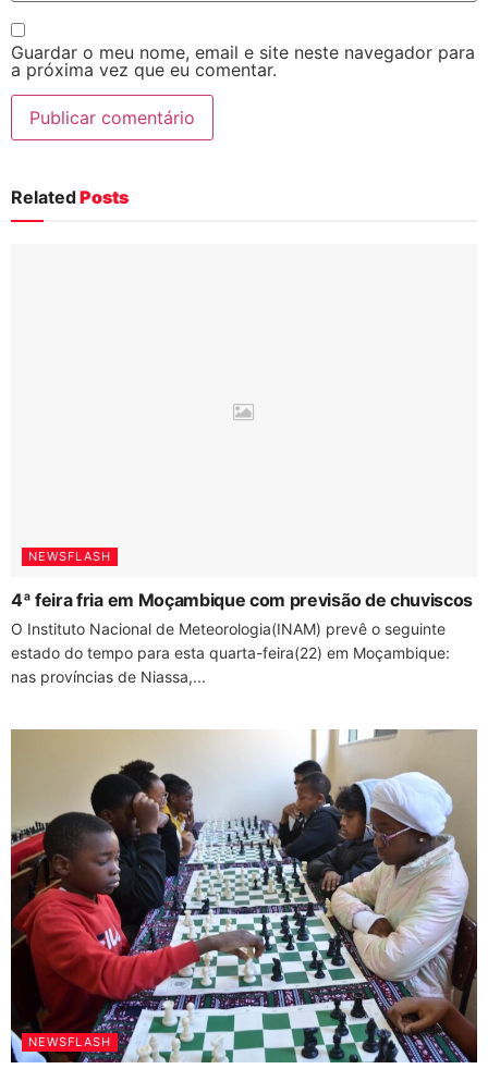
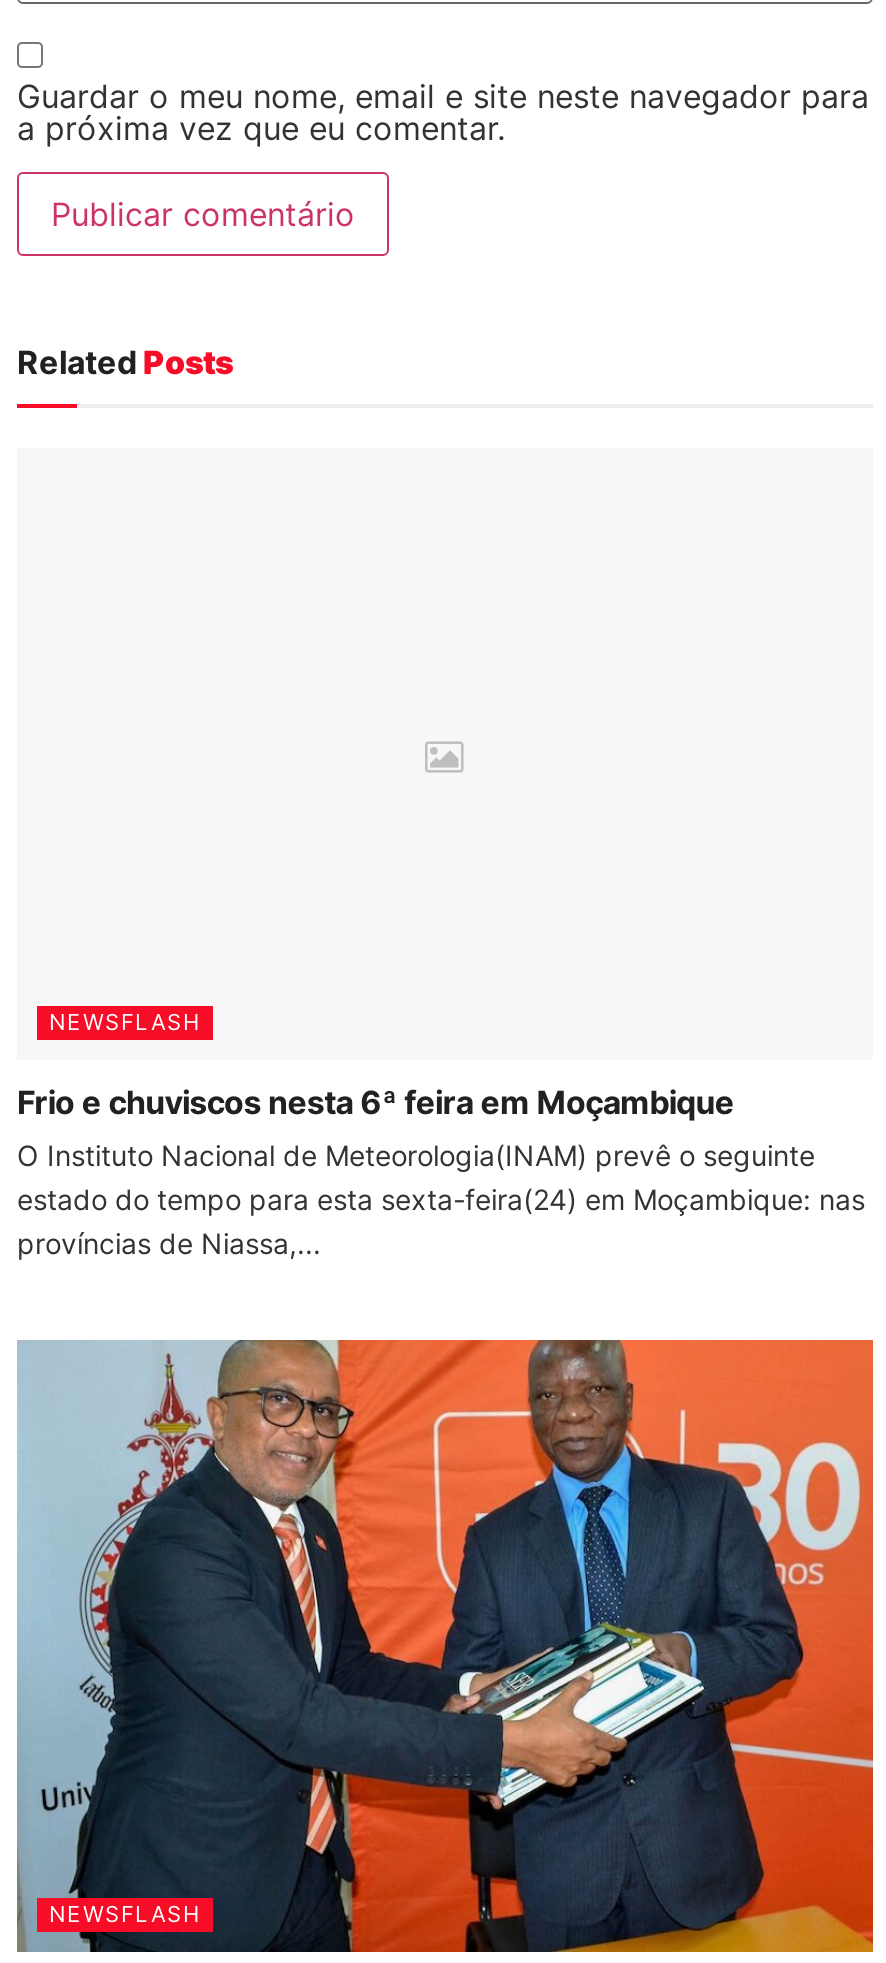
[11,589,473,611] 4ª feira fria em Moçambique com previsão de chuviscos -> [17,1082,734,1122] Frio e chuviscos nesta 6ª feira em Moçambique
[11,643,450,686] estado do tempo para esta quarta-feira(22) em Moçambique: | nas províncias de Niassa,... -> [17,1182,865,1260] estado do tempo para esta sexta-feira(24) em Moçambique: nas | províncias de Niassa,...
[10,728,478,1064] [image] -> [15,1338,875,1954] [image]

